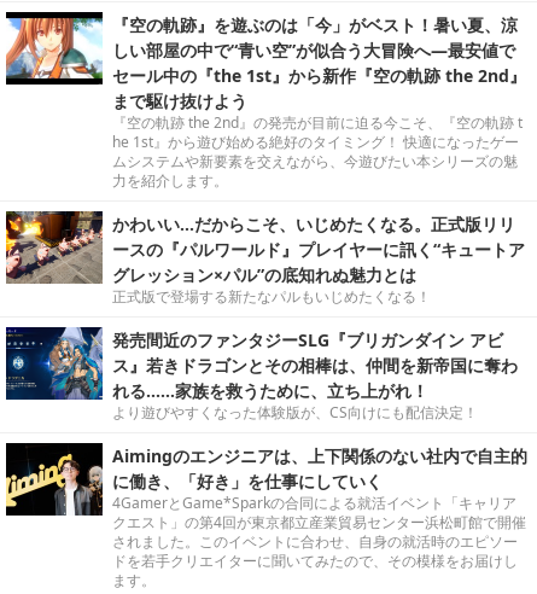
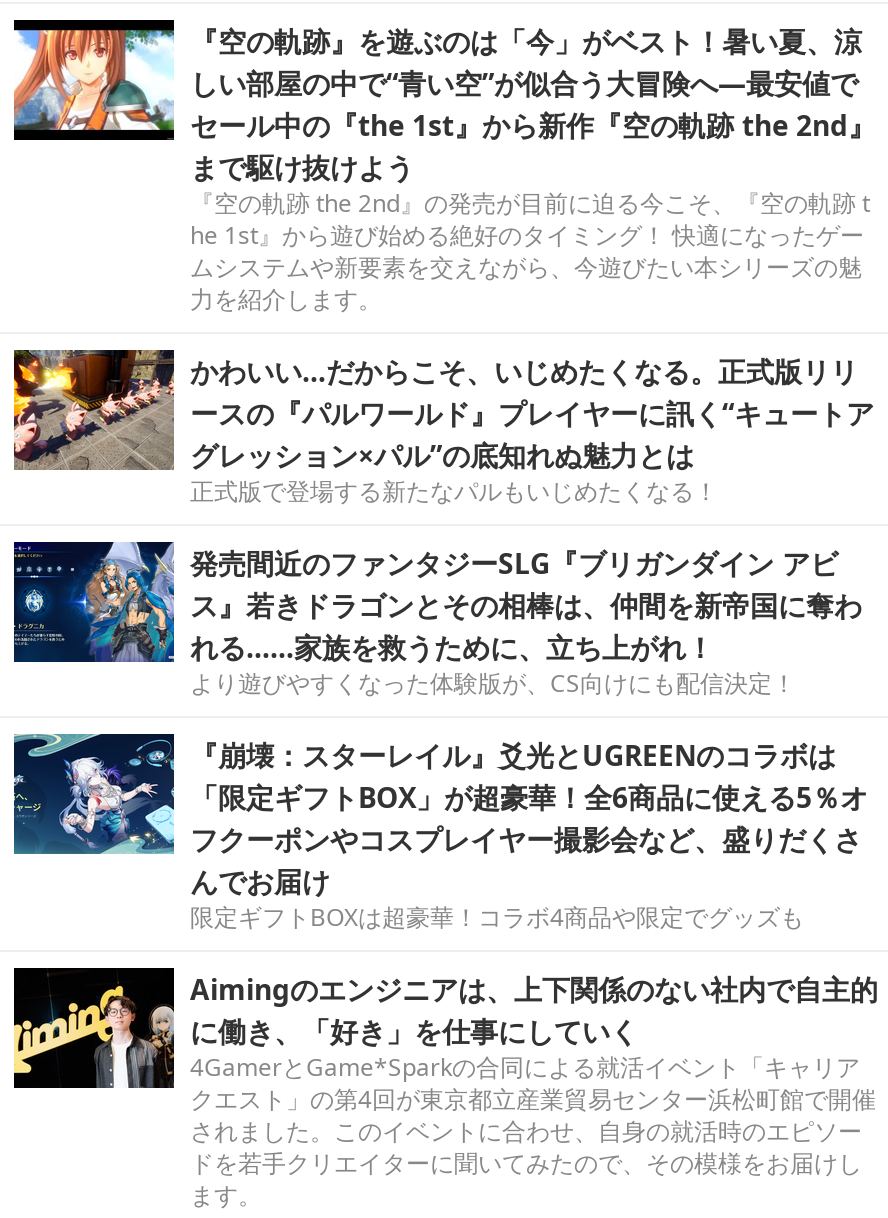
none -> [12,732,868,935] [image] | 『崩壊：スターレイル』爻光とUGREENのコラボは | 「限定ギフトBOX」が超豪華！全6商品に使える5％オ | フクーポンやコスプレイヤー撮影会など、盛りだくさ | んでお届け | 限定ギフトBOXは超豪華！コラボ4商品や限定でグッズも

